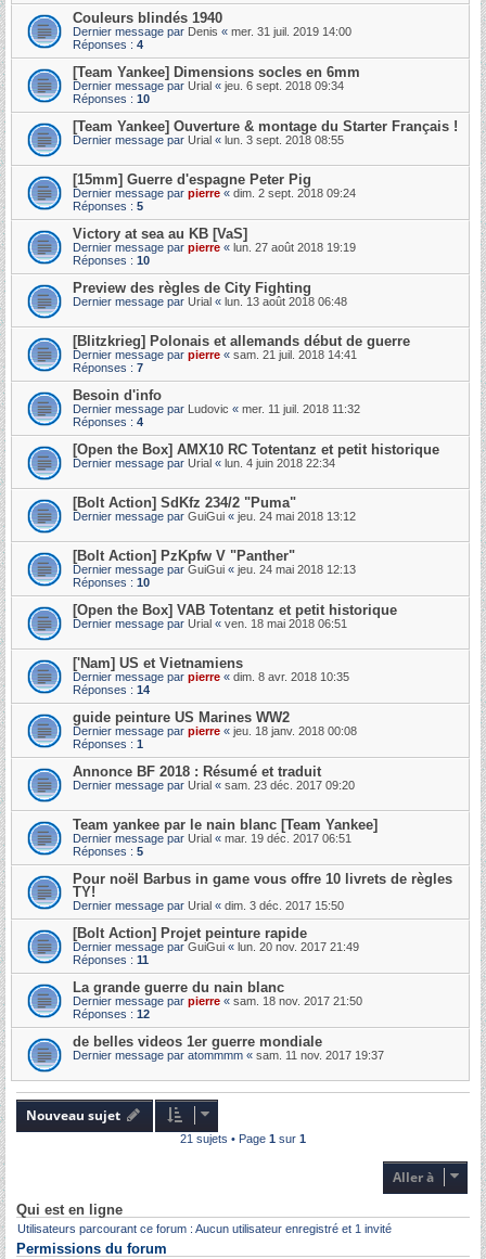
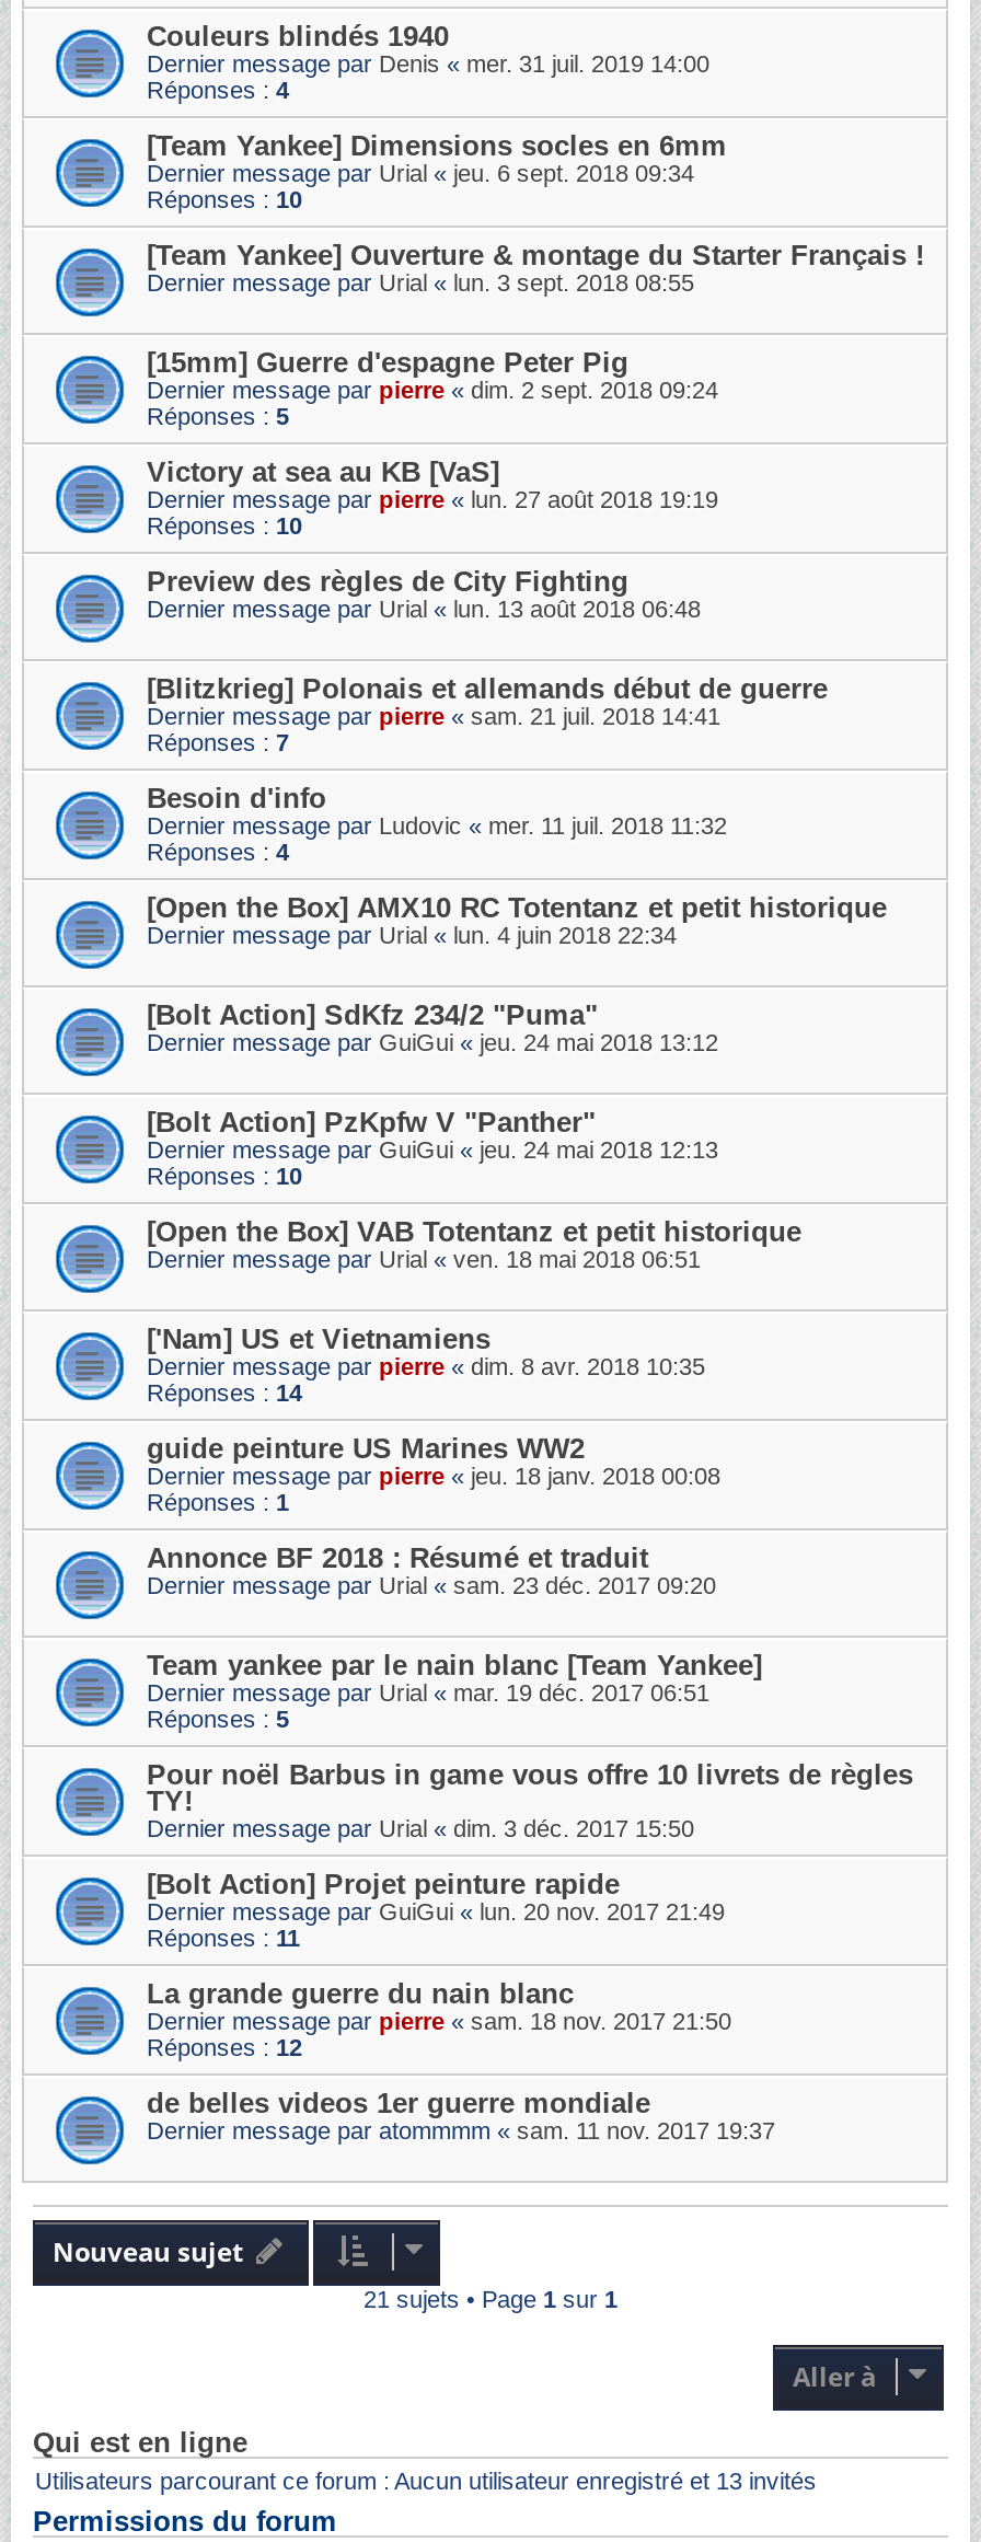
[17,1222,392,1235] Utilisateurs parcourant ce forum : Aucun utilisateur enregistré et 1 invité -> [35,2468,817,2494] Utilisateurs parcourant ce forum : Aucun utilisateur enregistré et 13 invités

